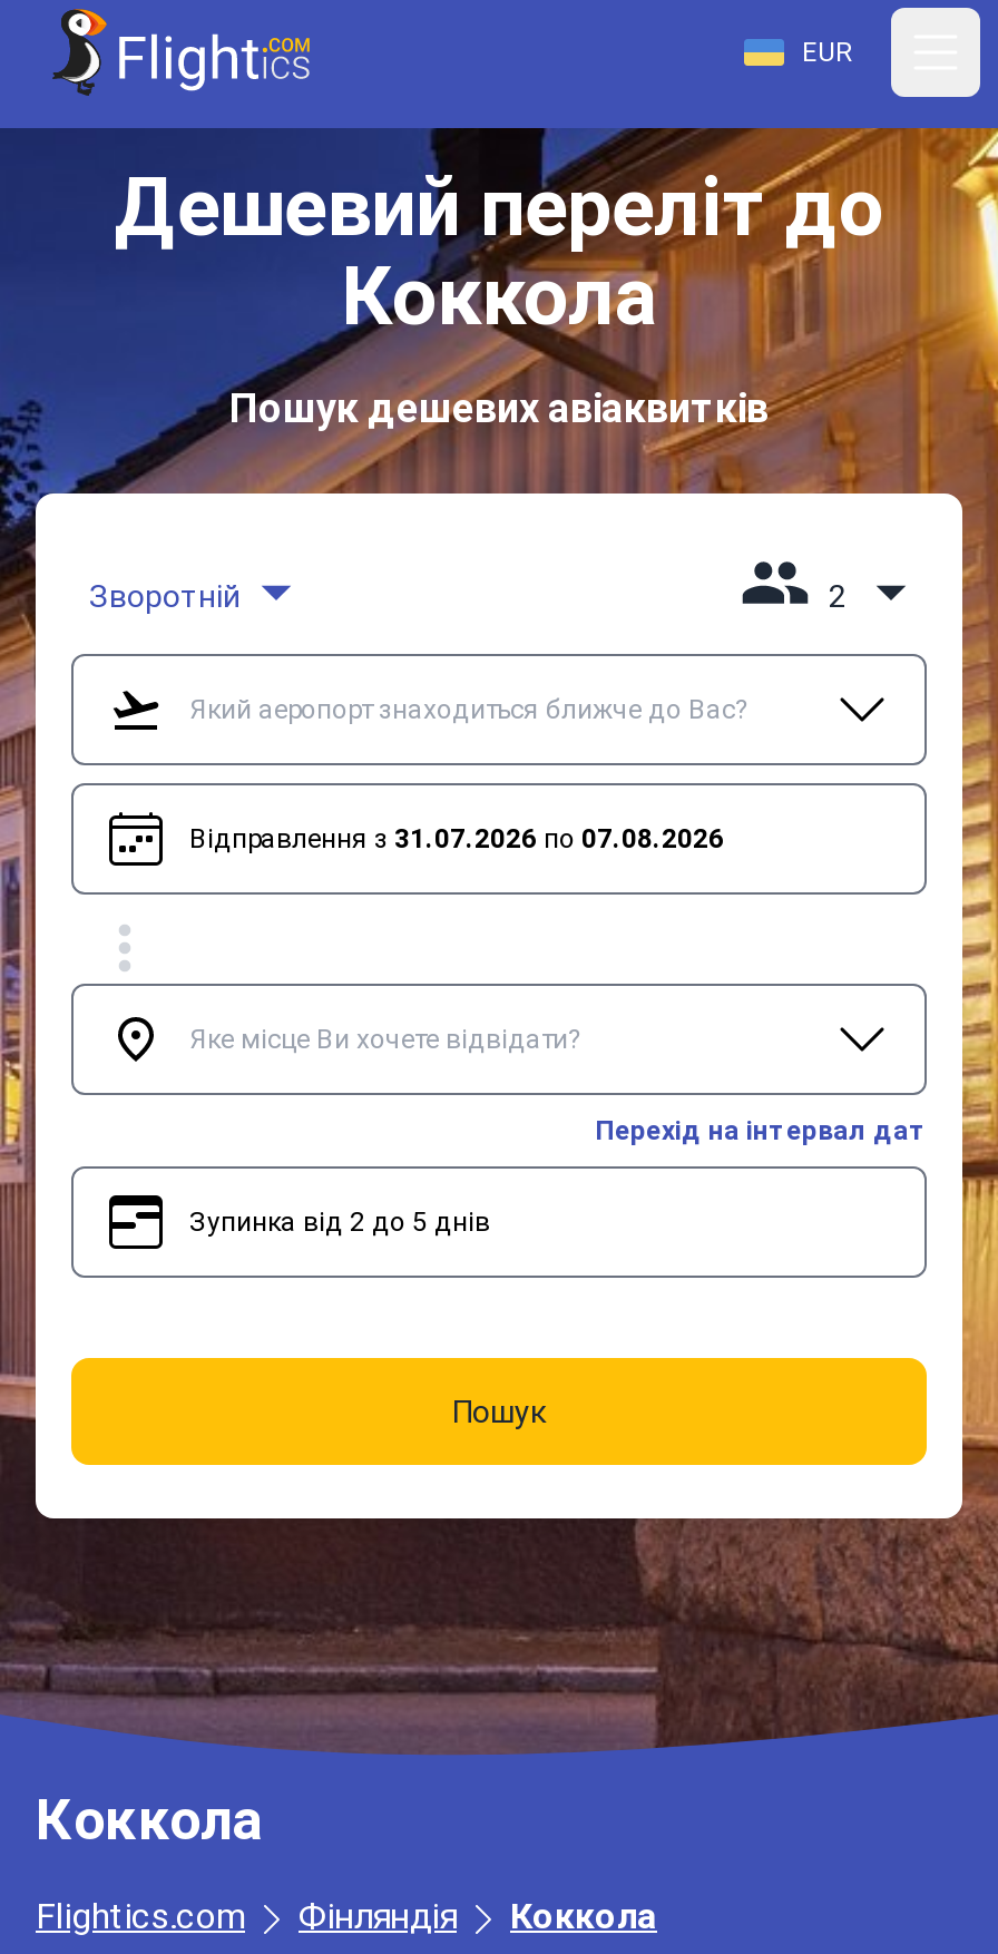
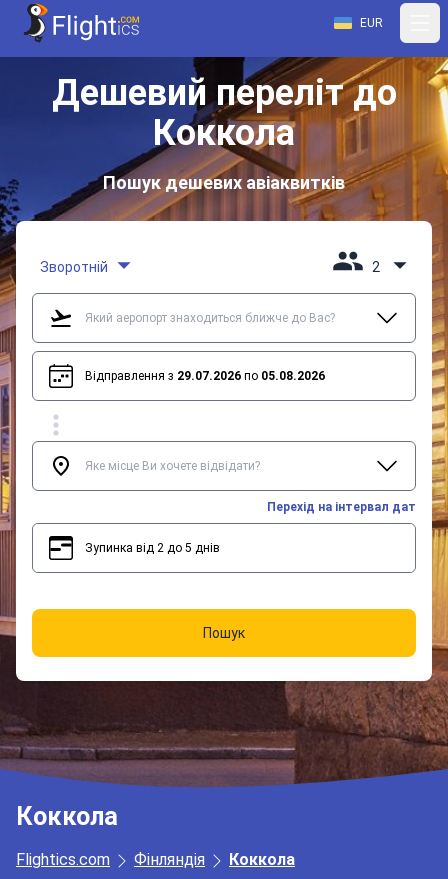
[189,823,724,854] Відправлення з 31.07.2026 по 07.08.2026 -> [85,369,325,383] Відправлення з 29.07.2026 по 05.08.2026

